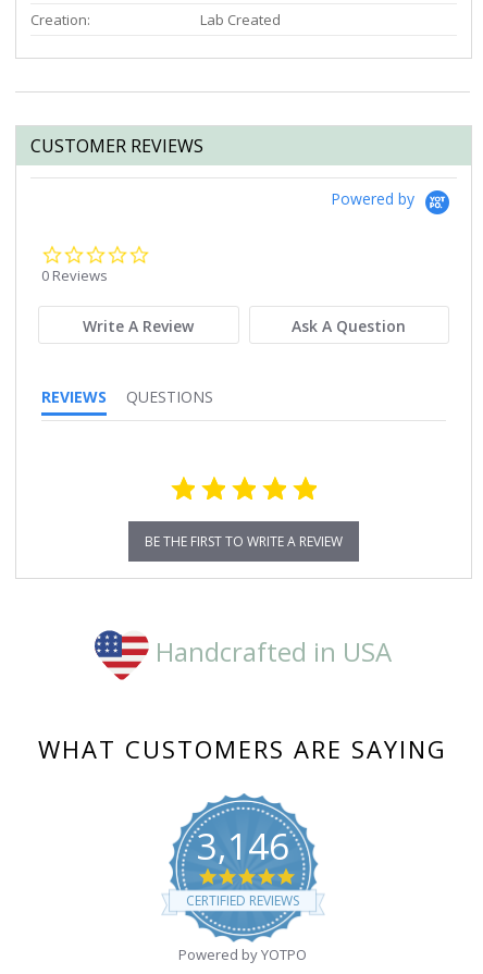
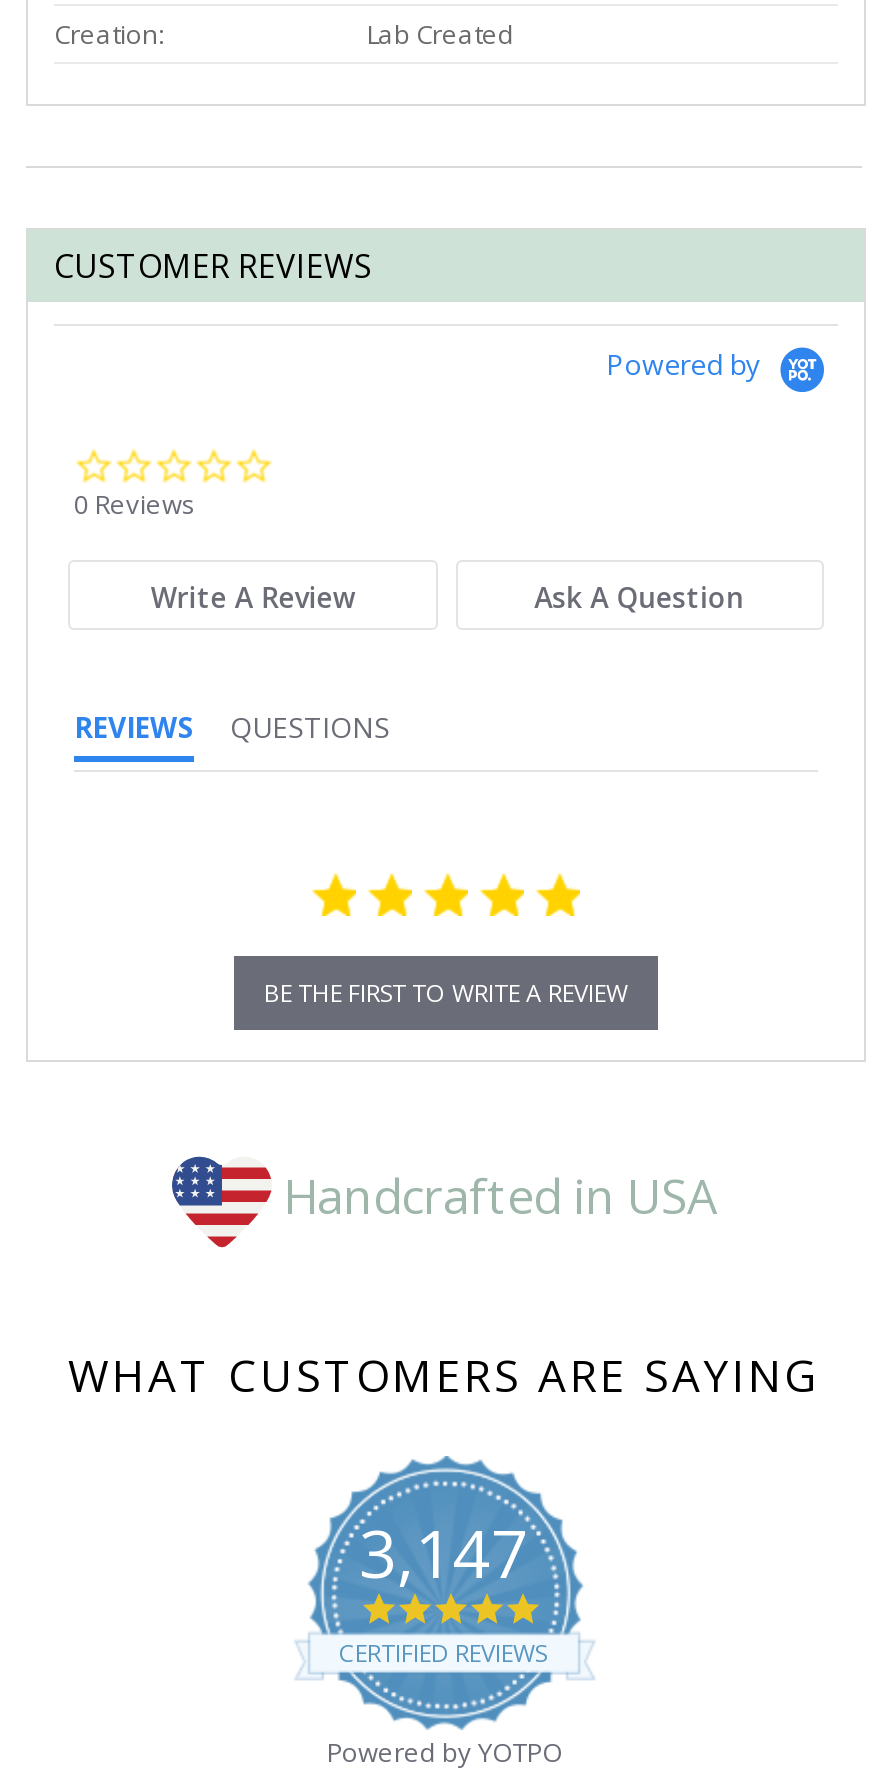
[196,821,289,870] 3,146 -> [359,1507,529,1597] 3,147

